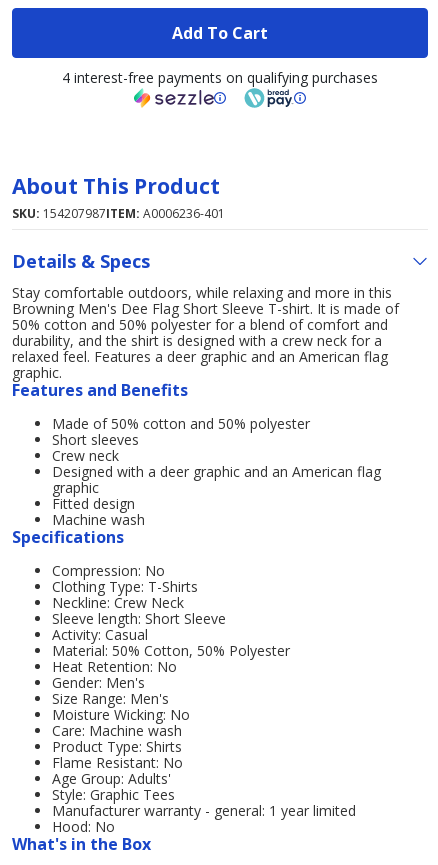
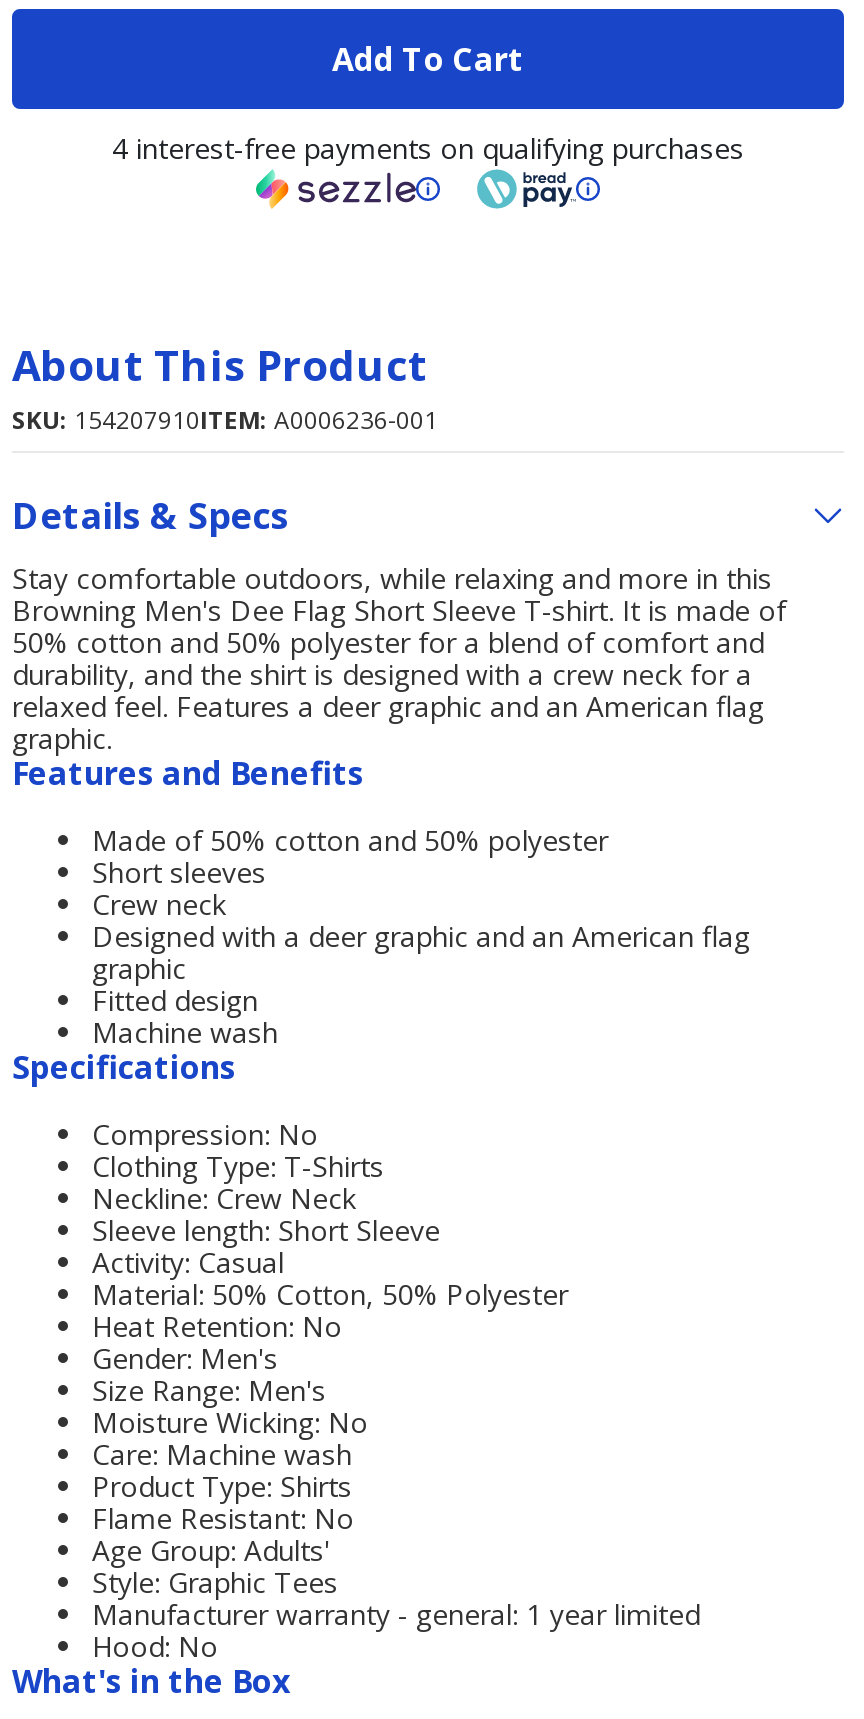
[12,205,225,222] SKU: 154207987ITEM: A0006236-401 -> [12,403,438,437] SKU: 154207910ITEM: A0006236-001

